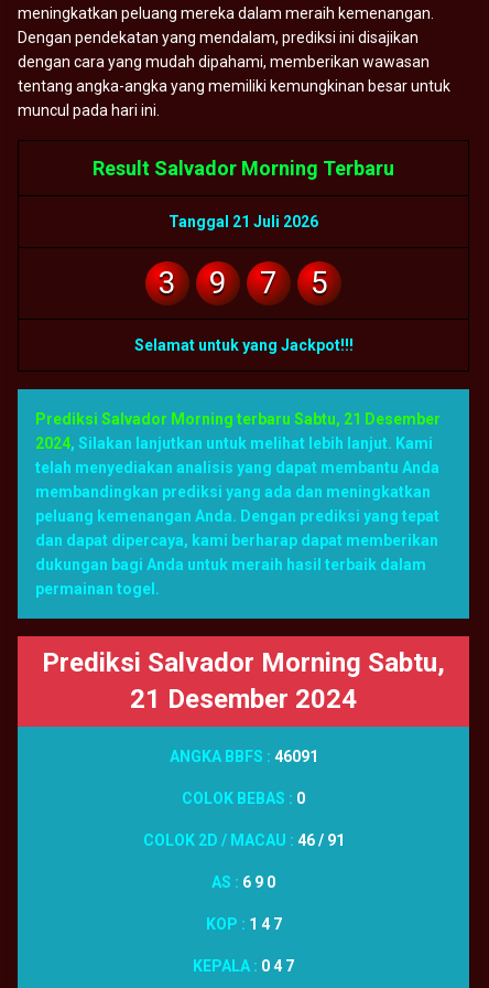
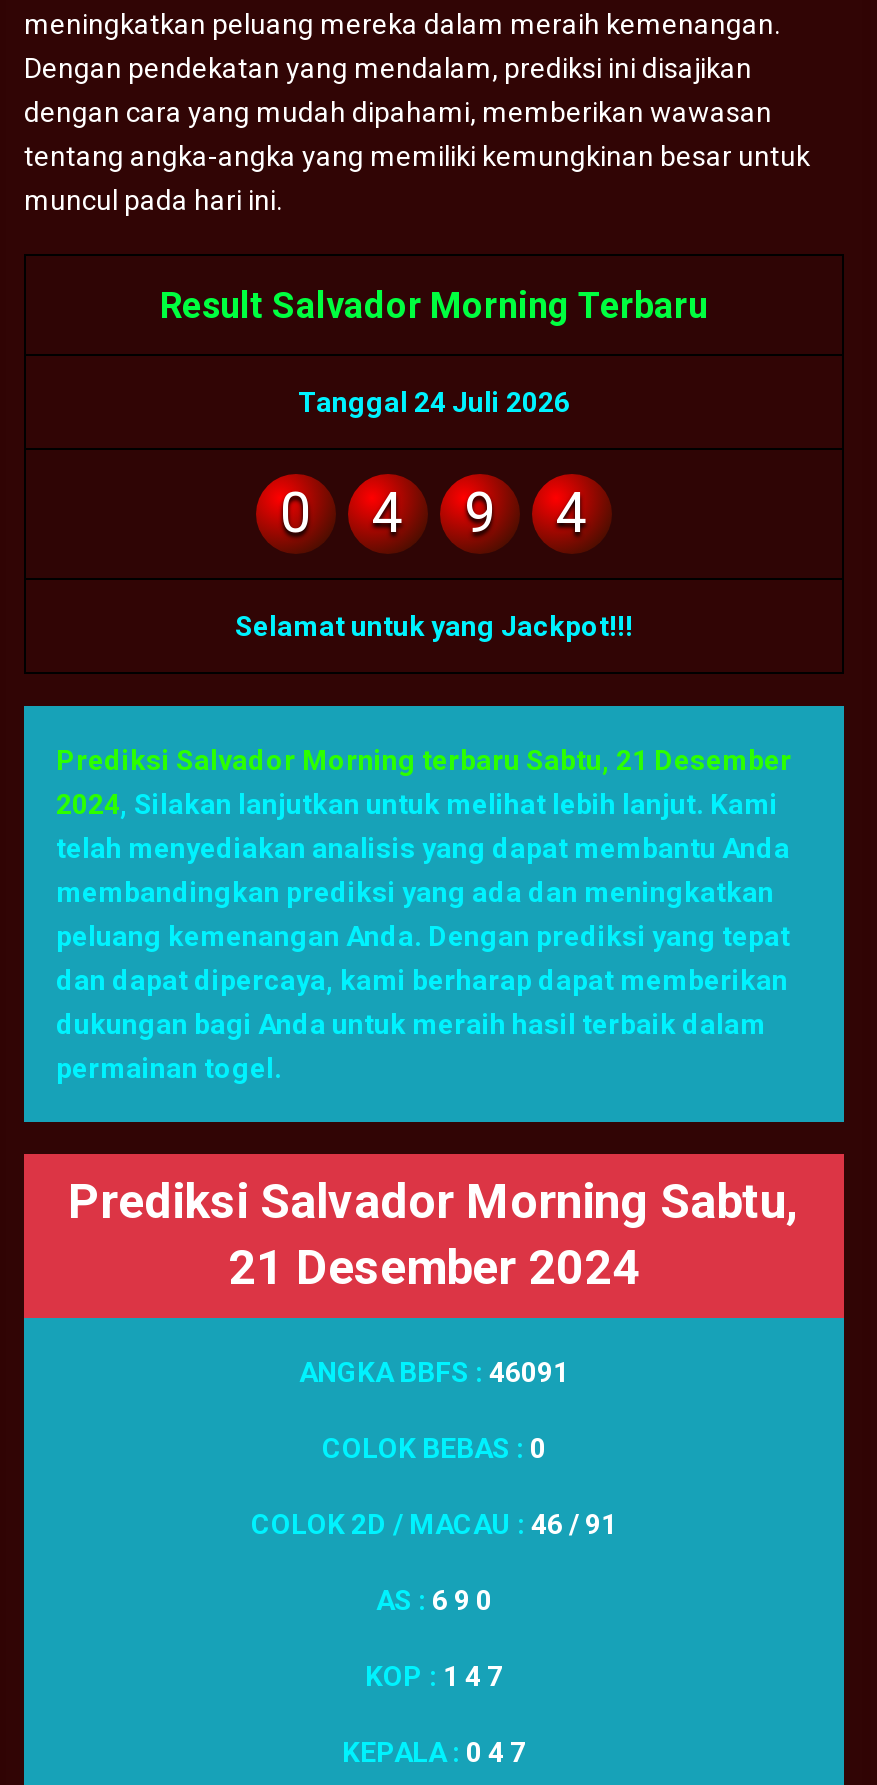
[169,213,318,231] Tanggal 21 Juli 2026 -> [298,387,570,419] Tanggal 24 Juli 2026
[159,265,176,301] 3 -> [280,481,404,547] 0 | 4
[260,265,328,301] 7 | 5 -> [556,481,588,547] 4

